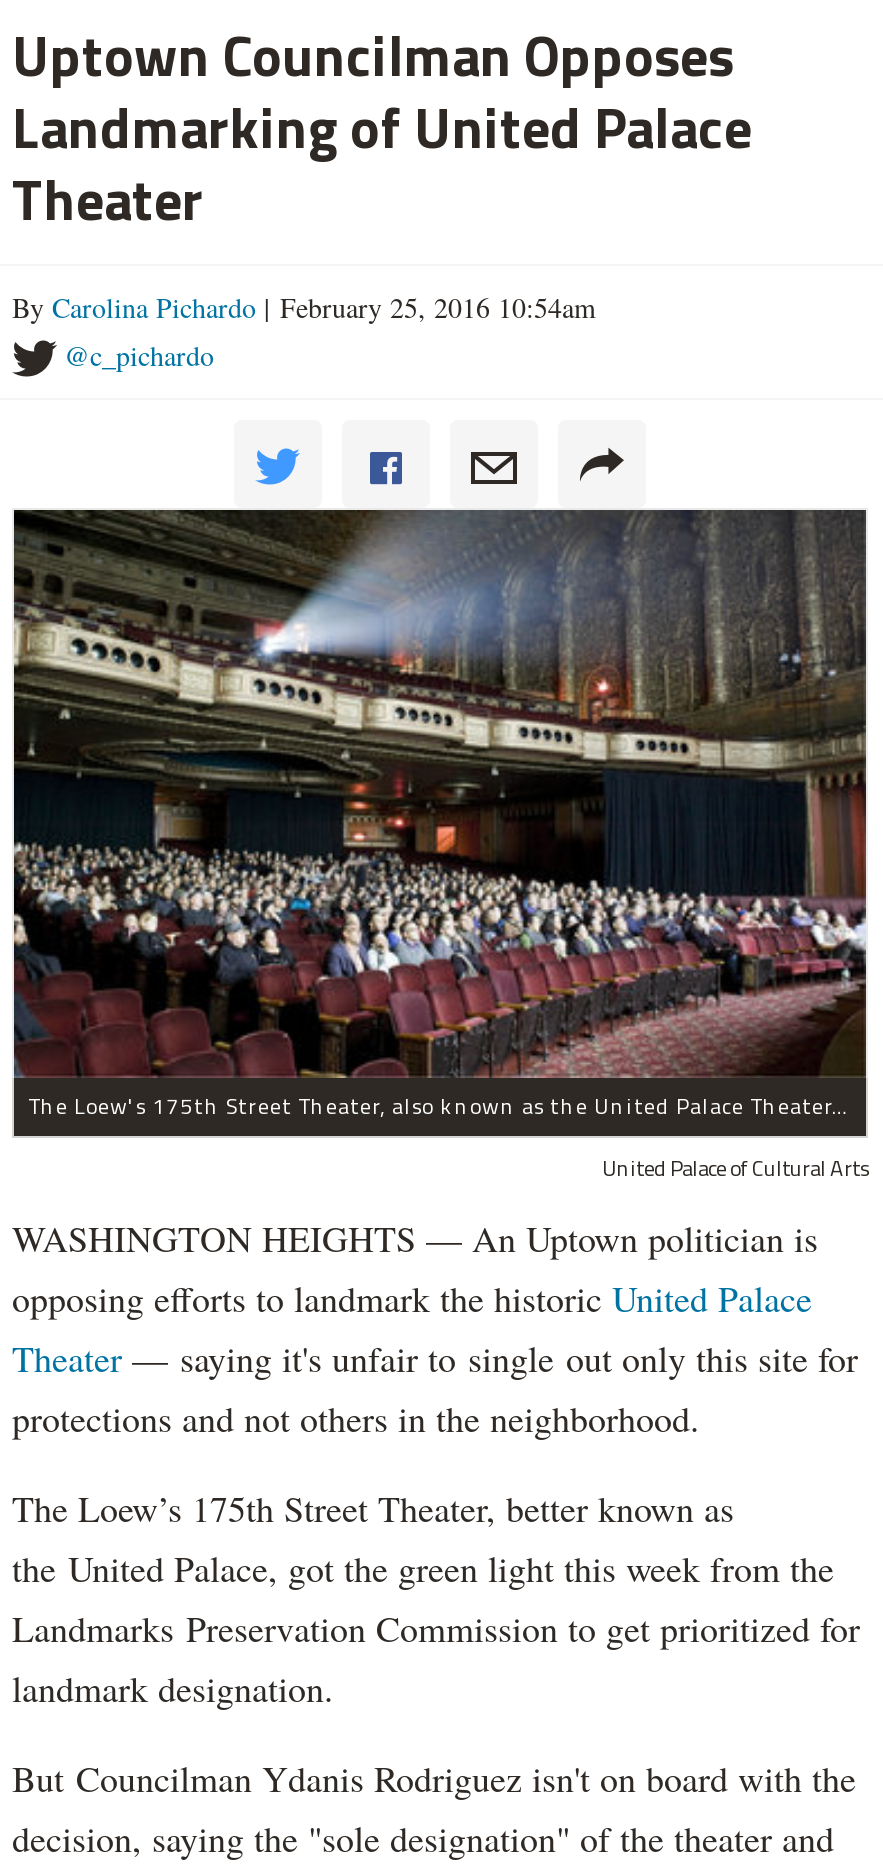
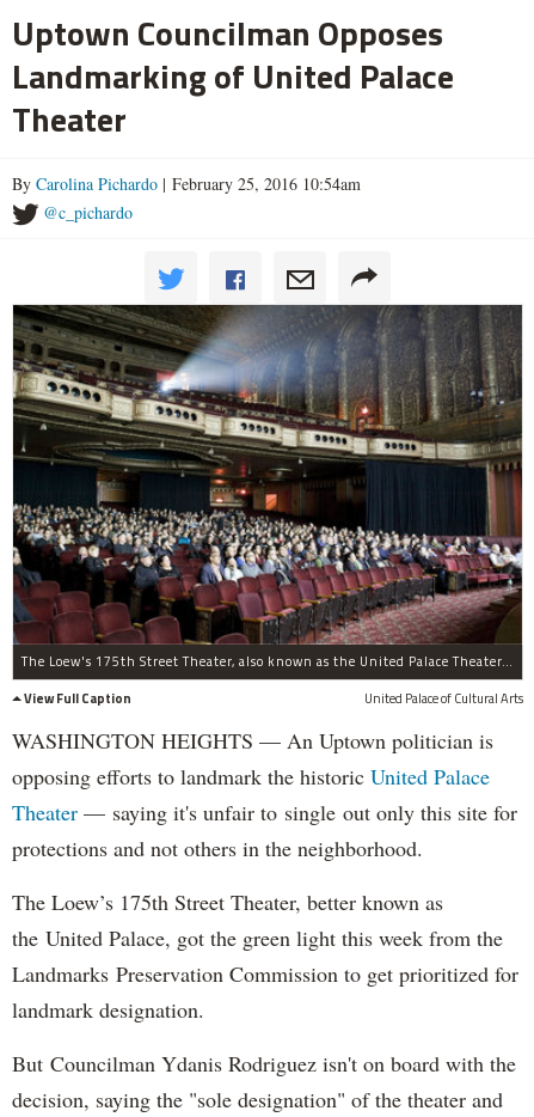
none -> [24,688,131,708] View Full Caption

